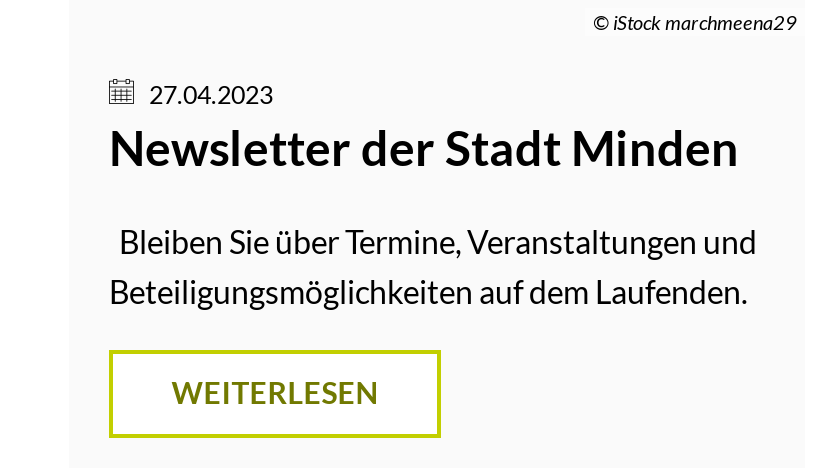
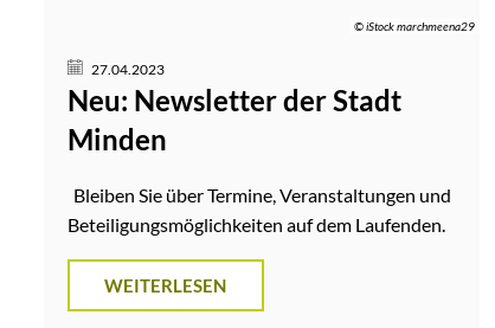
[109,118,739,176] Newsletter der Stadt Minden -> [67,83,401,156] Neu: Newsletter der Stadt | Minden

